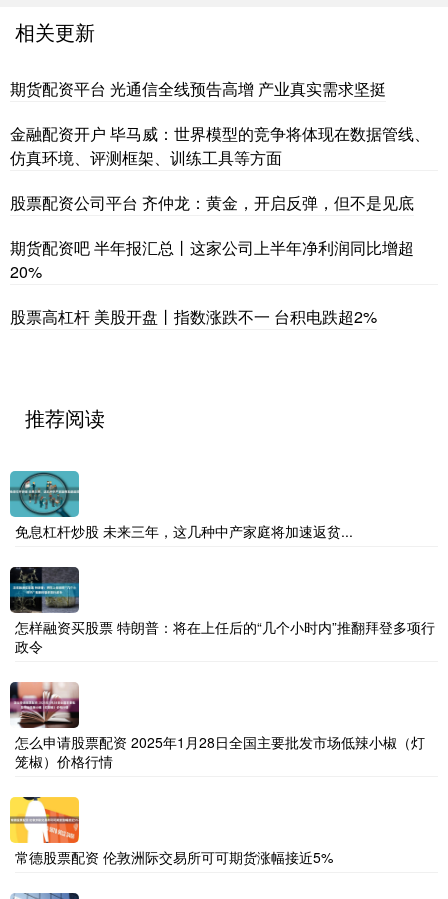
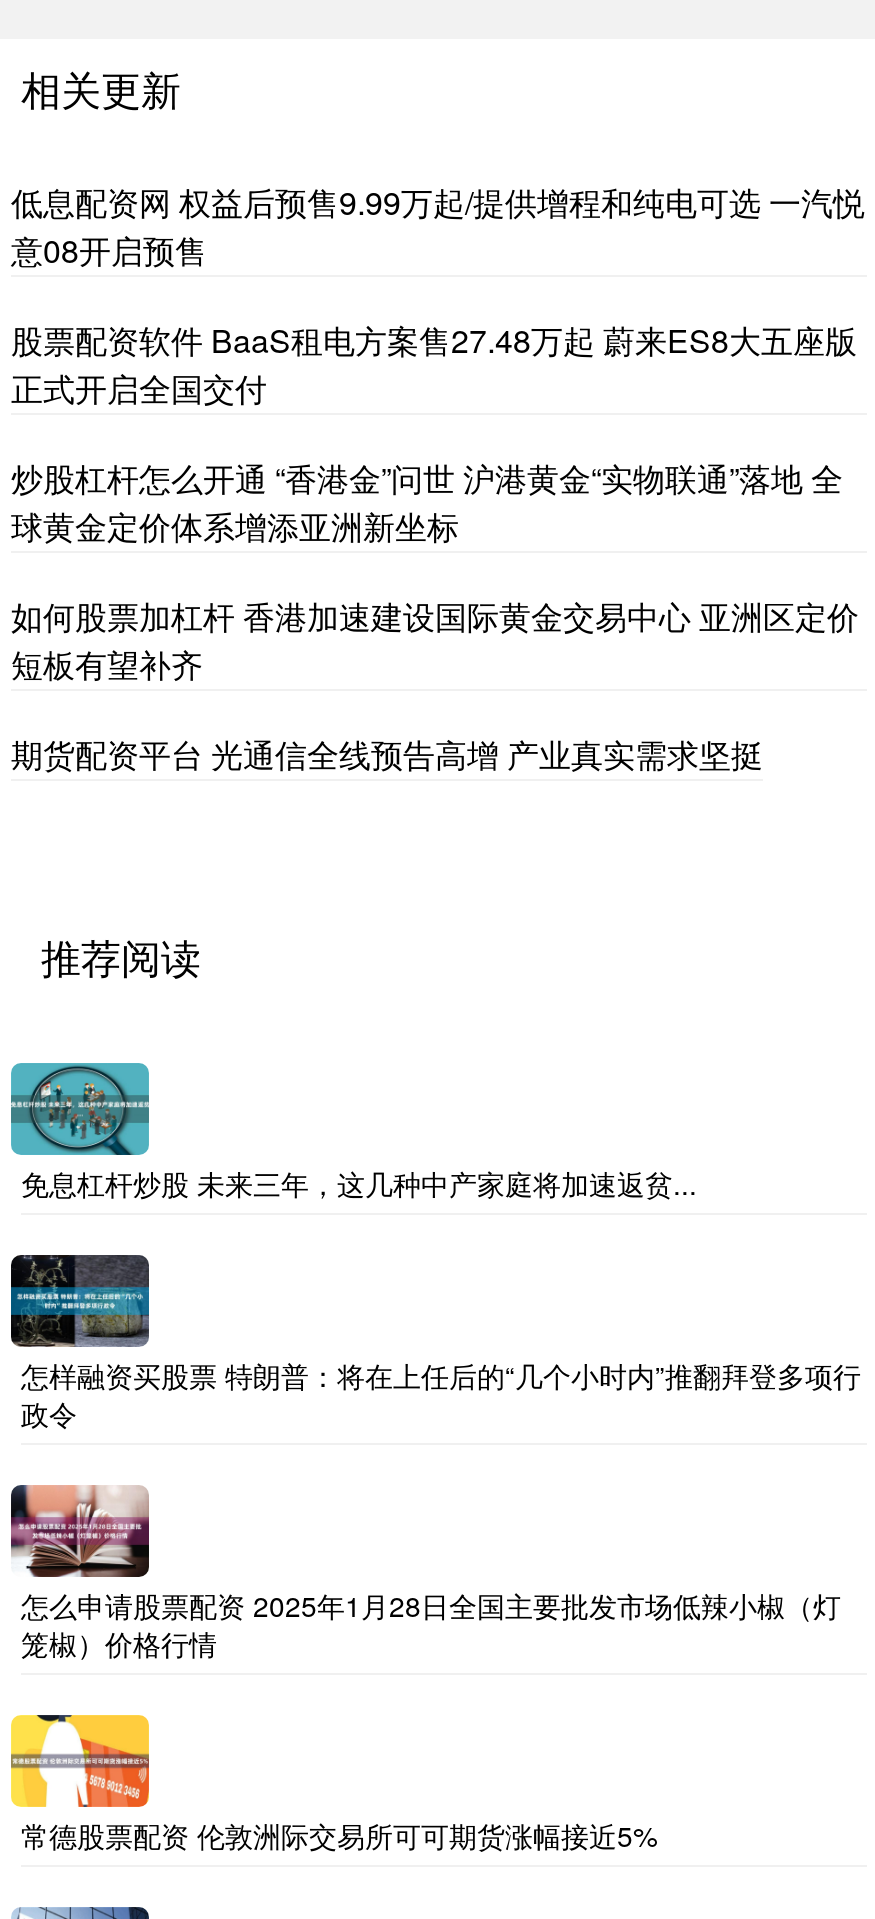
none -> [11,179,865,687] 低息配资网 权益后预售9.99万起/提供增程和纯电可选 一汽悦 | 意08开启预售 | 股票配资软件 BaaS租电方案售27.48万起 蔚来ES8大五座版 | 正式开启全国交付 | 炒股杠杆怎么开通 “香港金”问世 沪港黄金“实物联通”落地 全 | 球黄金定价体系增添亚洲新坐标 | 如何股票加杠杆 香港加速建设国际黄金交易中心 亚洲区定价 | 短板有望补齐
moved [10,77,386,100] -> [11,731,763,777]: 期货配资平台 光通信全线预告高增 产业真实需求坚挺
[10,122,430,328] 金融配资开户 毕马威：世界模型的竞争将体现在数据管线、 | 仿真环境、评测框架、训练工具等方面 | 股票配资公司平台 齐仲龙：黄金，开启反弹，但不是见底 | 期货配资吧 半年报汇总丨这家公司上半年净利润同比增超 | 20% | 股票高杠杆 美股开盘丨指数涨跌不一 台积电跌超2% -> none

